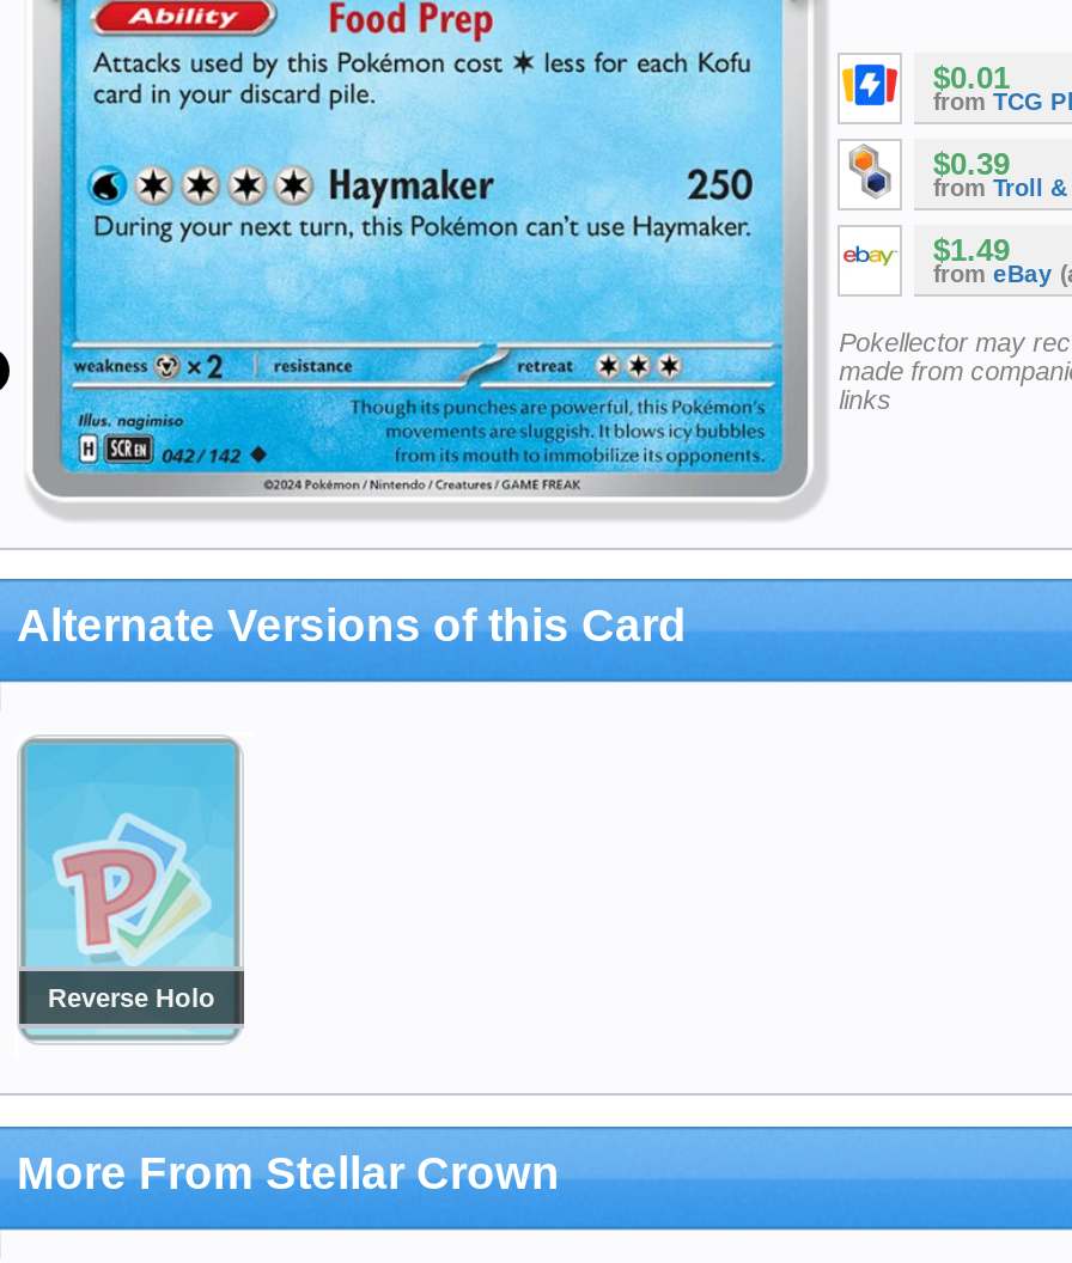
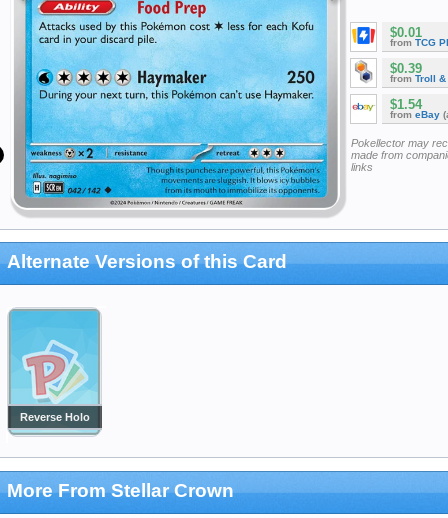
[933,233,1010,269] $1.49 -> [390,97,422,112] $1.54

